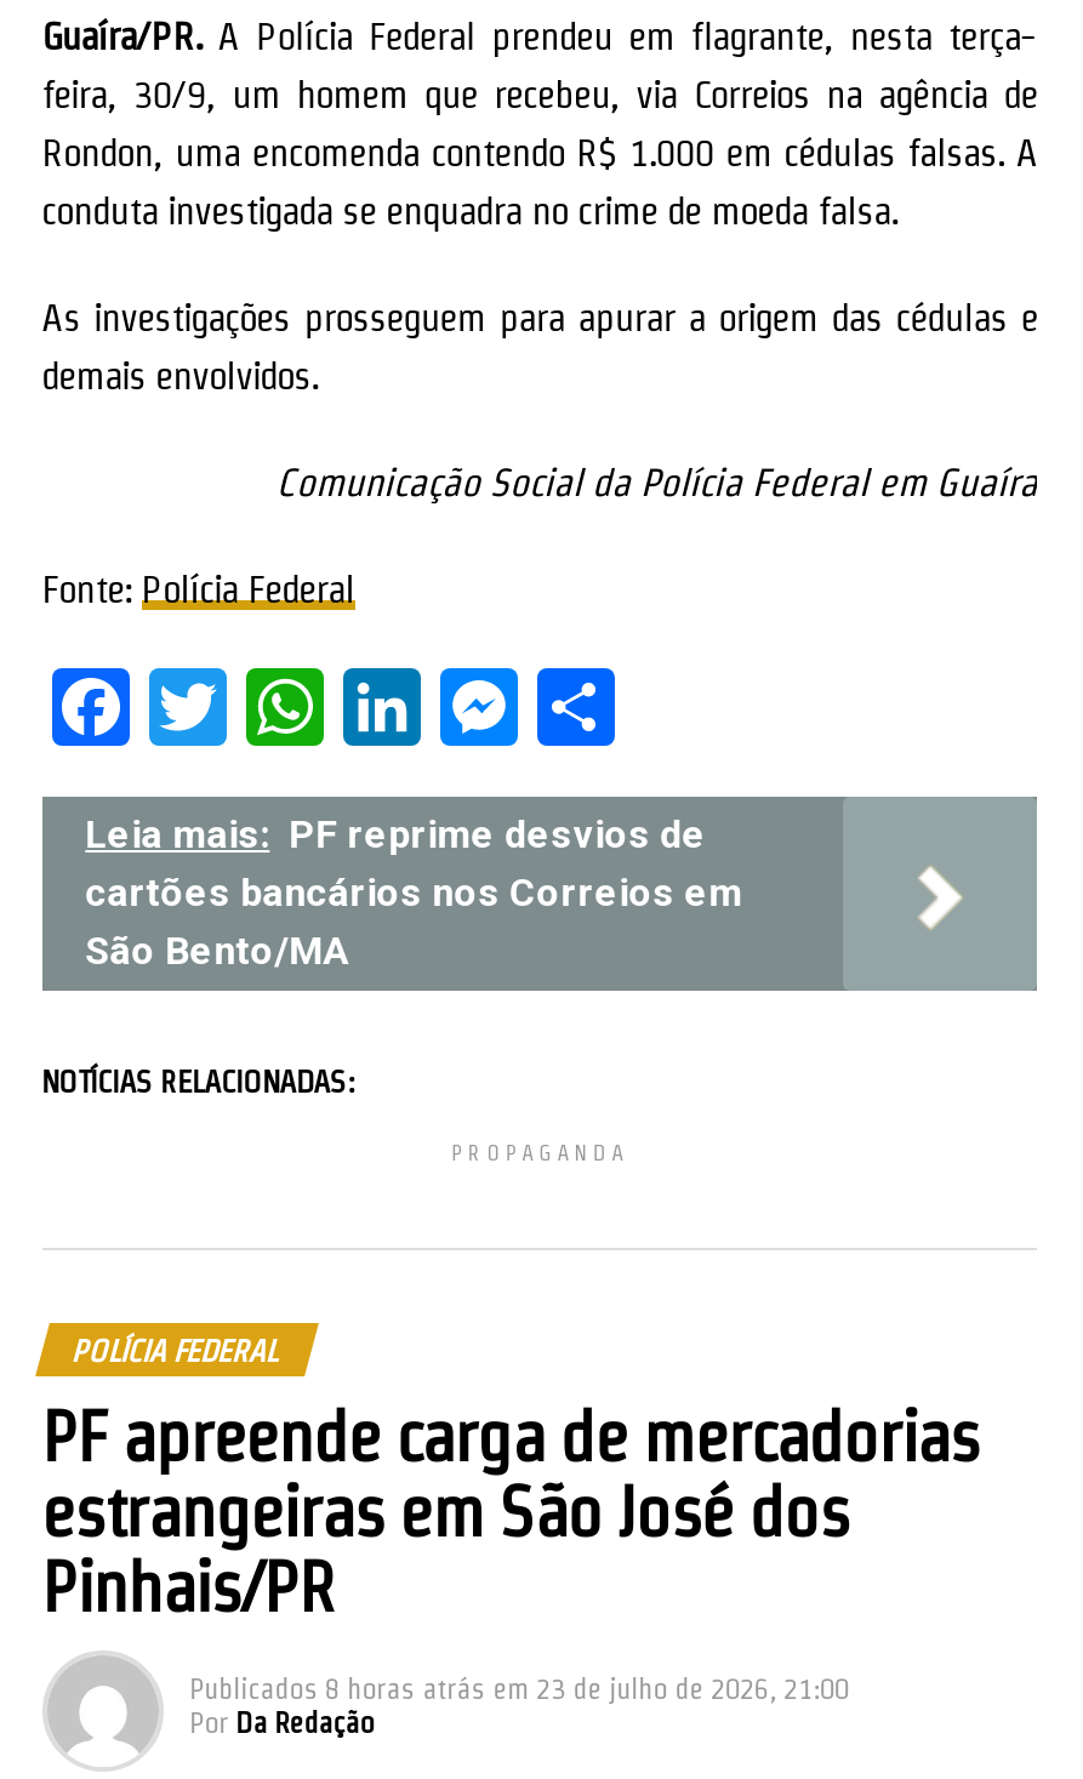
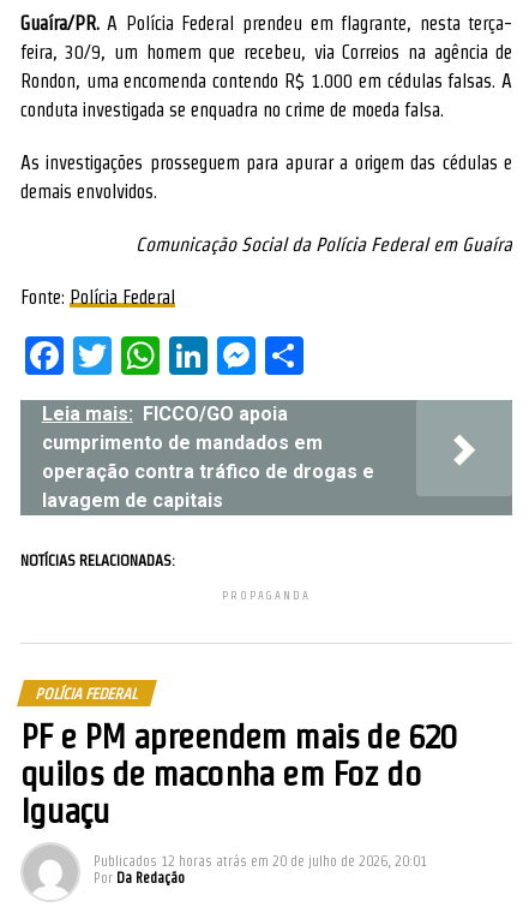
[85,812,743,974] Leia mais: PF reprime desvios de | cartões bancários nos Correios em | São Bento/MA -> [42,403,374,512] Leia mais: FICCO/GO apoia | cumprimento de mandados em | operação contra tráfico de drogas e | lavagem de capitais
[42,1399,979,1627] PF apreende carga de mercadorias | estrangeiras em São José dos | Pinhais/PR -> [20,717,456,830] PF e PM apreendem mais de 620 | quilos de maconha em Foz do | Iguaçu
[190,1673,849,1704] Publicados 8 horas atrás em 23 de julho de 2026, 21:00 -> [93,853,427,869] Publicados 12 horas atrás em 20 de julho de 2026, 20:01

